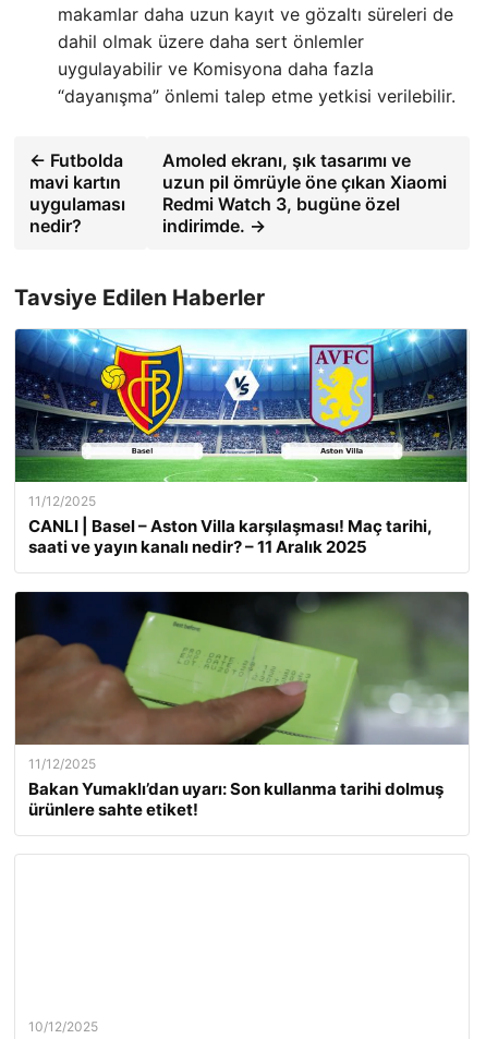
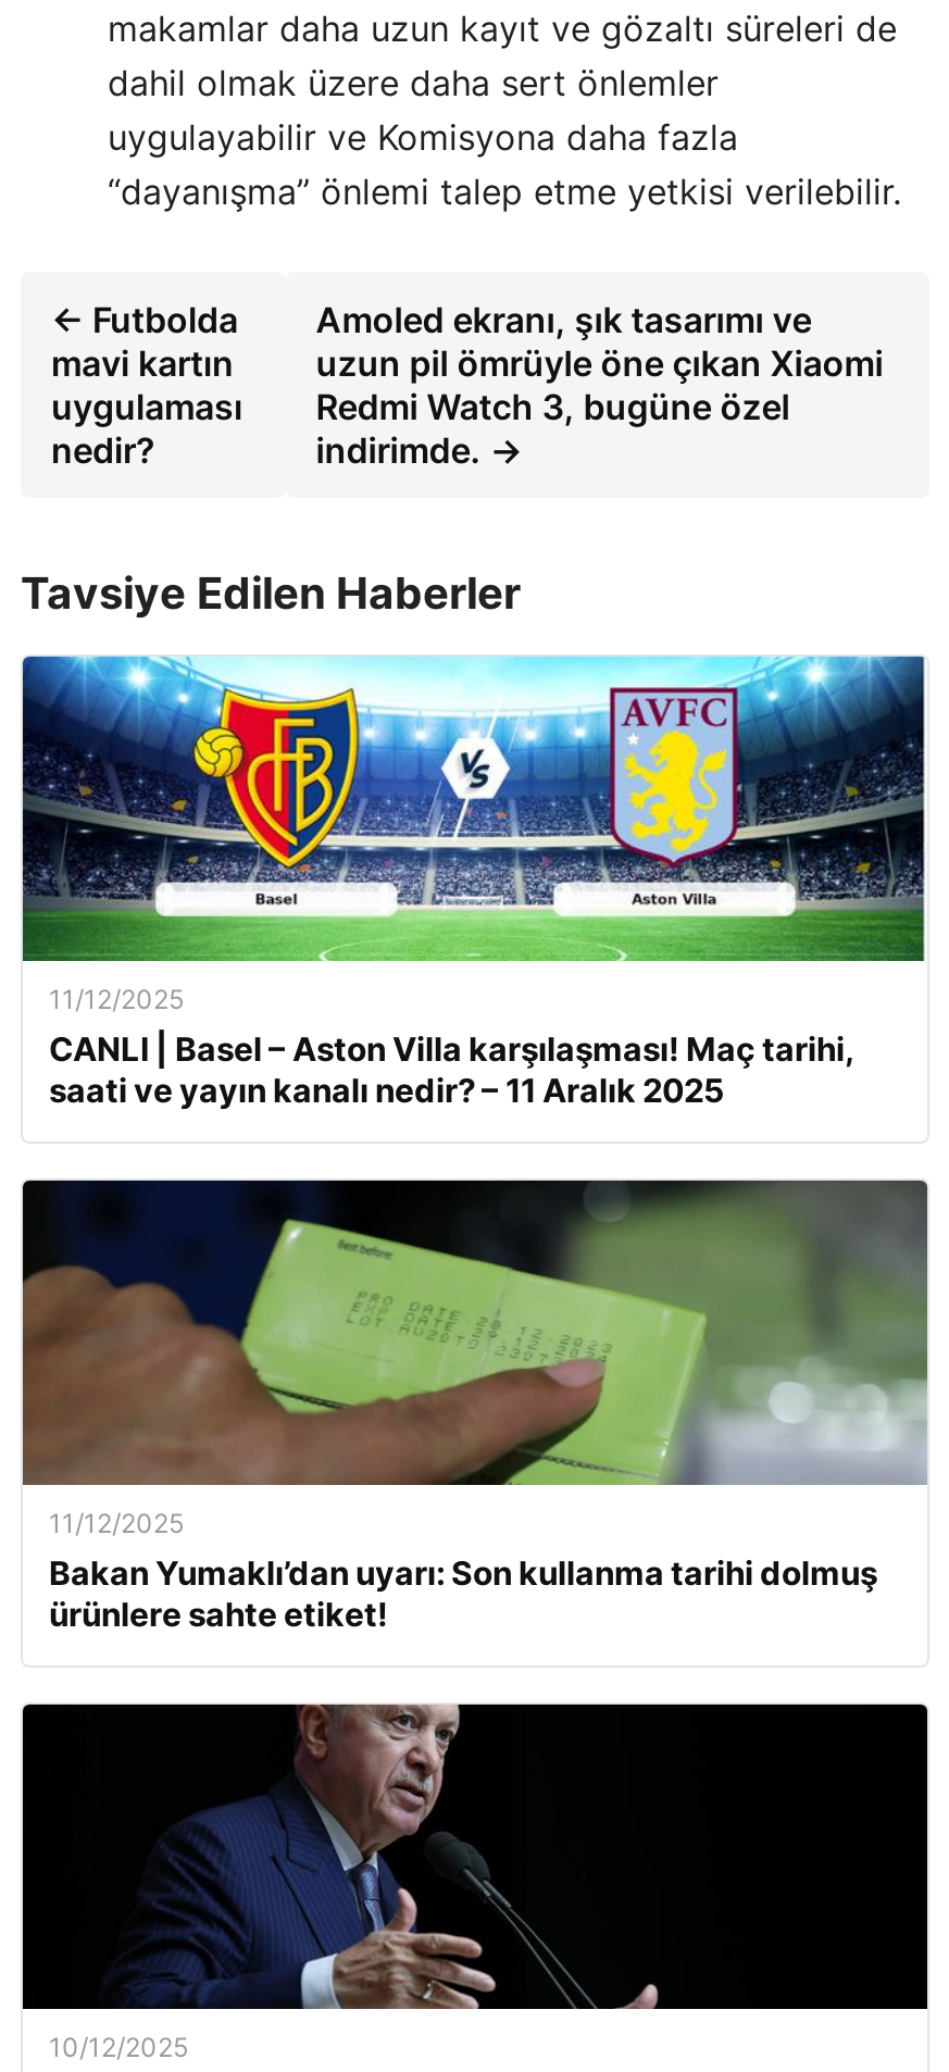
none -> [21,1702,929,2011] [image]

